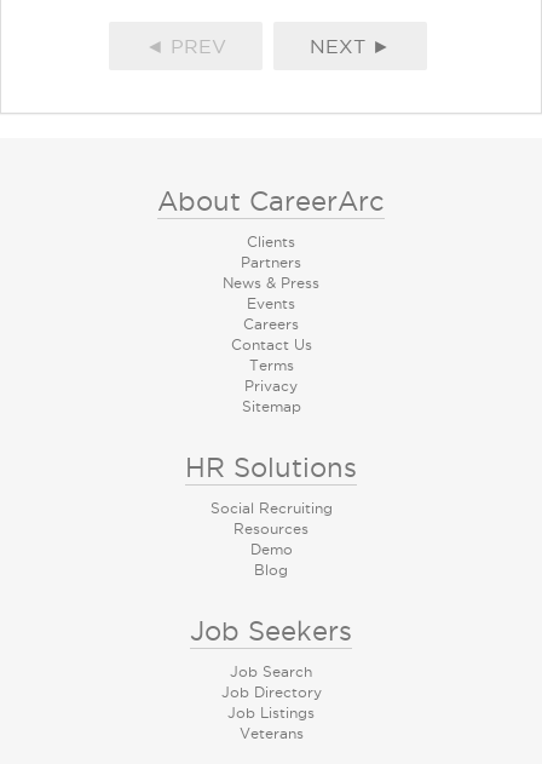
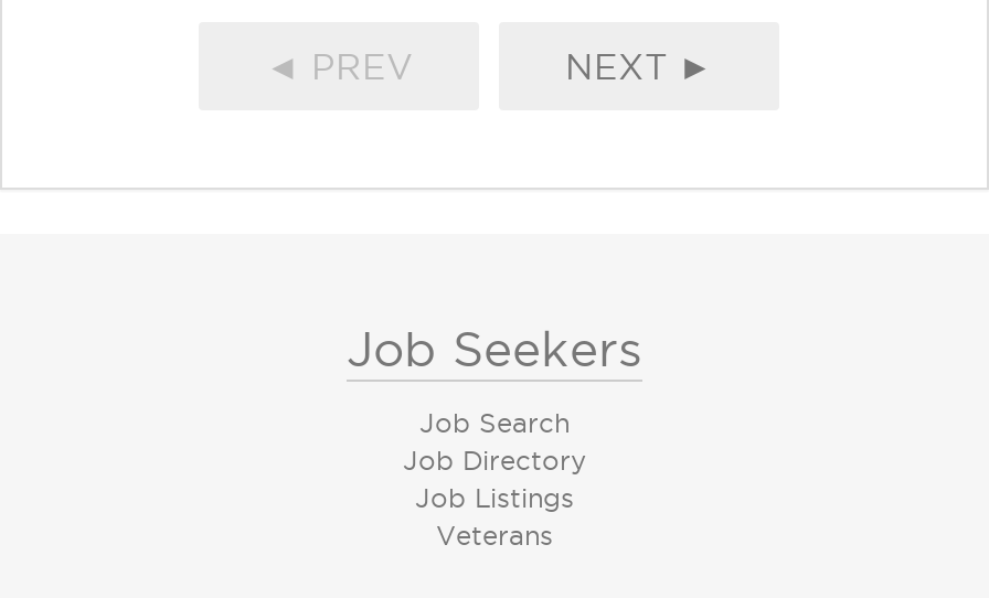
[157,186,385,578] About CareerArc | Clients | Partners | News & Press | Events | Careers | Contact Us | Terms | Privacy | Sitemap | HR Solutions | Social Recruiting | Resources | Demo | Blog -> none

